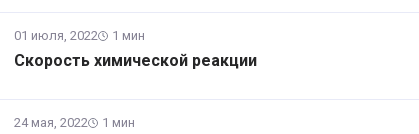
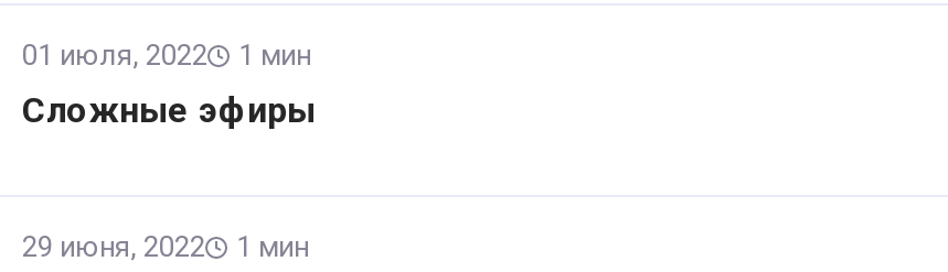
[14,51,257,70] Скорость химической реакции -> [22,90,316,131] Сложные эфиры
[14,115,135,130] 24 мая, 2022 1 мин -> [22,231,309,264] 29 июня, 2022 1 мин

